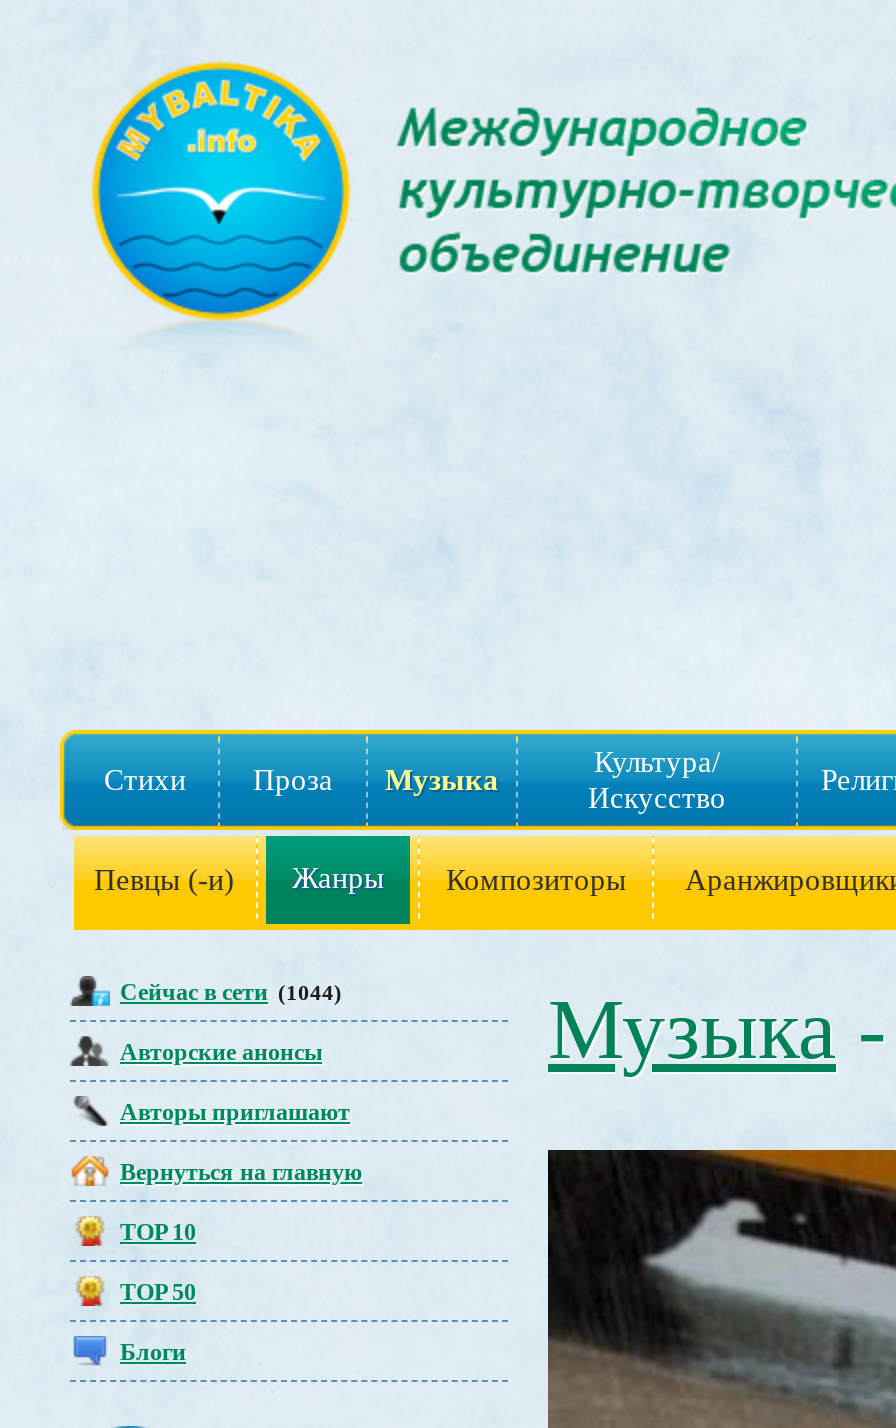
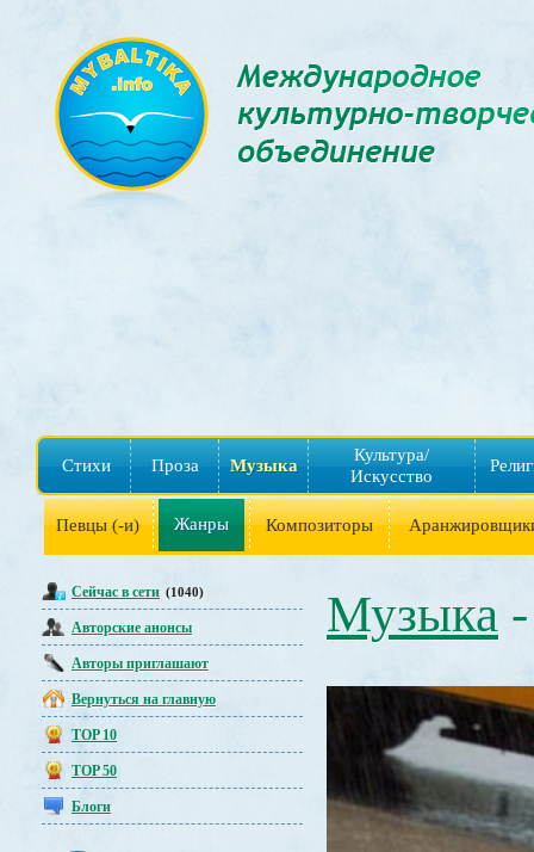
[120,978,342,1006] Сейчас в сети (1044) -> [72,584,204,600] Сейчас в сети (1040)

